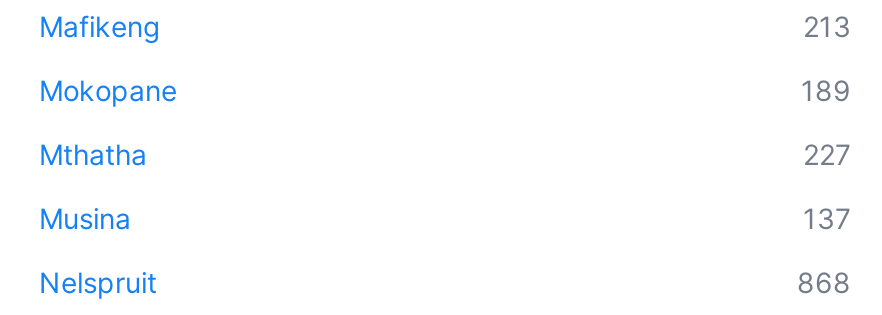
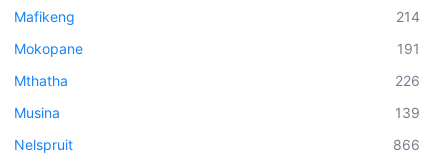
[803,9,851,43] 213 -> [396,8,420,25] 214
[801,73,851,107] 189 -> [397,40,420,57] 191
[803,137,851,171] 227 -> [395,72,420,89] 226
[803,201,851,235] 137 -> [395,104,420,121] 139
[797,265,851,299] 868 -> [393,136,420,153] 866

